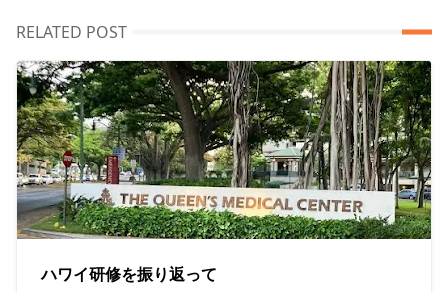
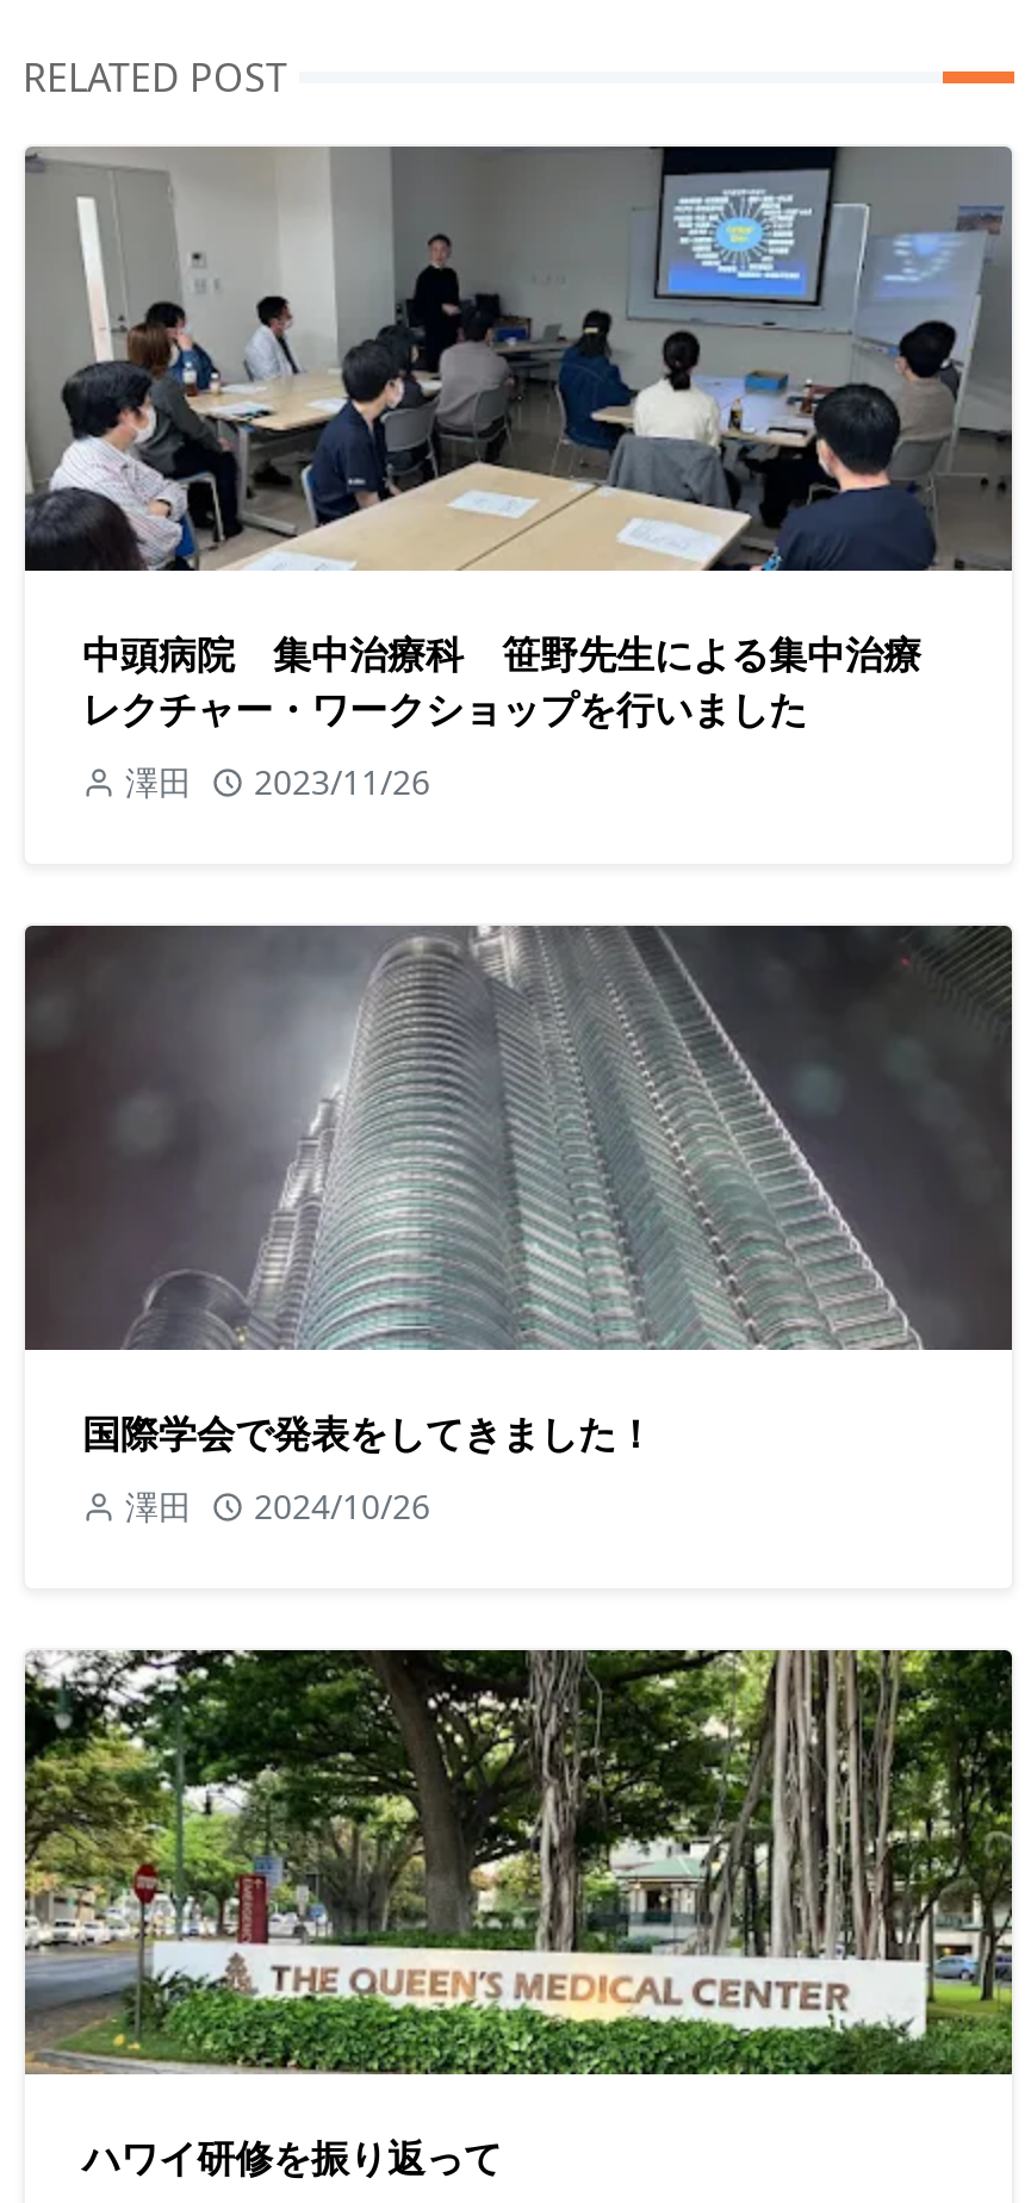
none -> [23,144,1014,805] [image] | 中頭病院 集中治療科 笹野先生による集中治療 | レクチャー・ワークショップを行いました | 澤田 | 2023/11/26
none -> [23,923,1014,1529] [image] | 国際学会で発表をしてきました！ | 澤田 | 2024/10/26

